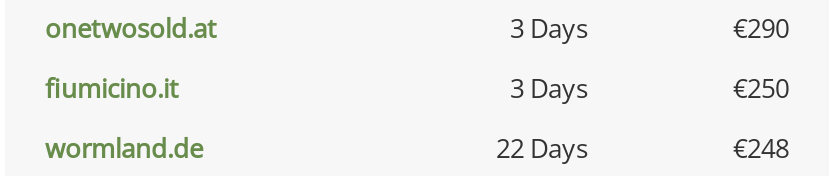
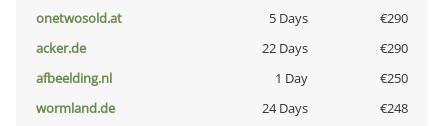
[510,10,588,46] 3 Days -> [268,9,307,27] 5 Days
[45,70,588,106] fiumicino.it | 3 Days -> [36,39,408,87] acker.de | 22 Days | €290 | afbeelding.nl | 1 Day
[496,130,588,166] 22 Days -> [261,99,307,117] 24 Days

